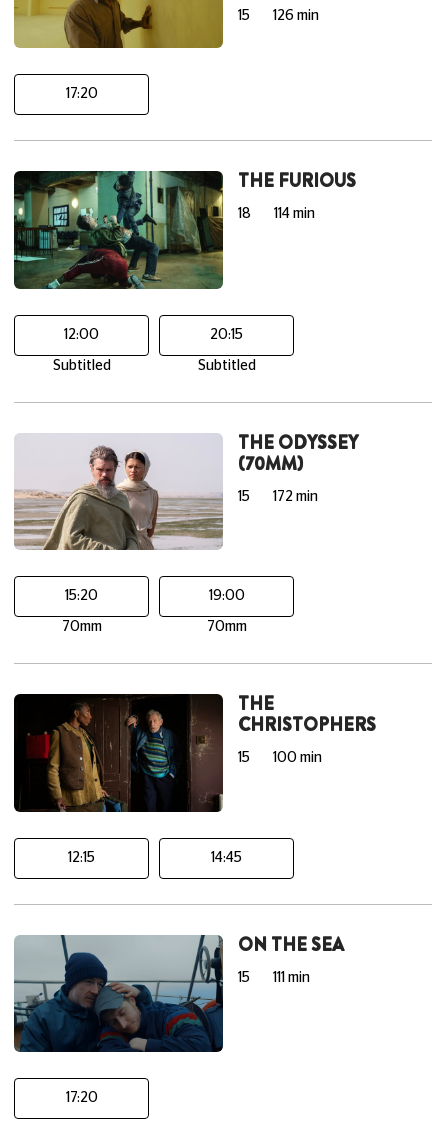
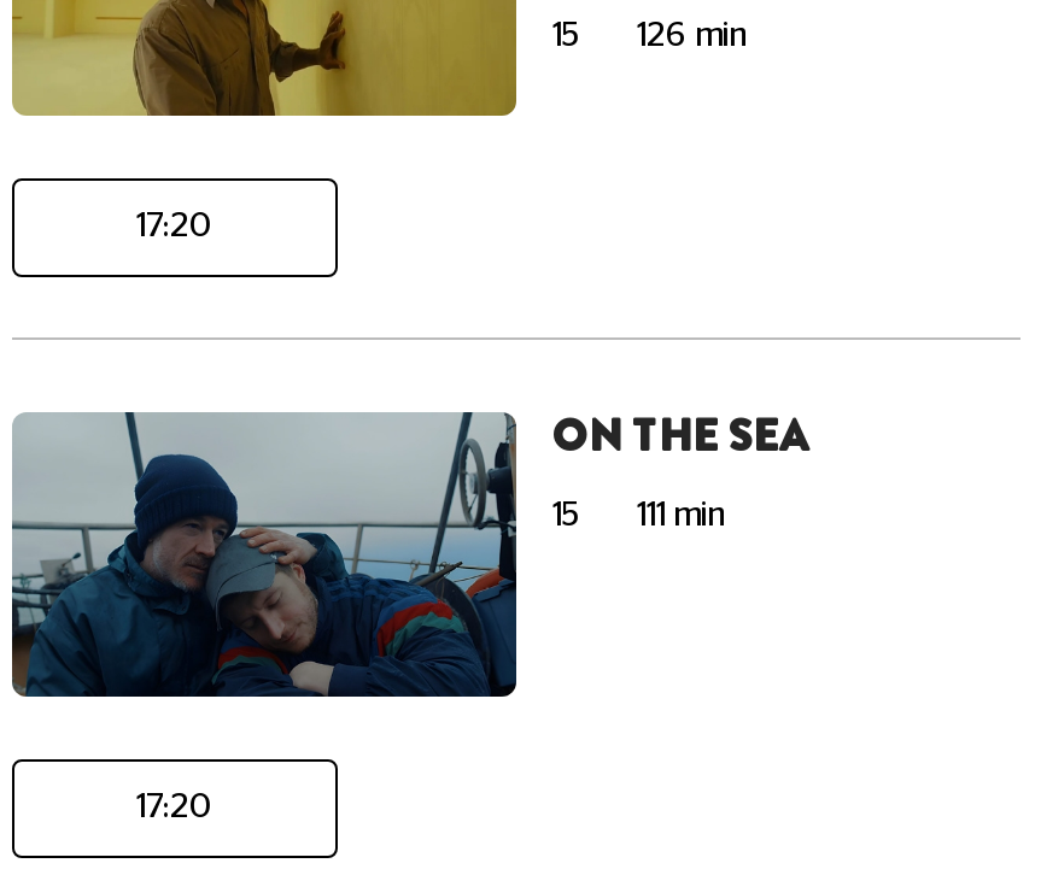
[14,168,356,290] [image] | THE FURIOUS | 18 | 114 min -> none
[14,328,358,551] [image] | 20:15 | Subtitled | THE ODYSSEY | (70MM) | 15 | 172 min -> none
[52,328,110,373] 12:00 | Subtitled -> none
[13,589,376,813] [image] | 19:00 | 70mm | THE | CHRISTOPHERS | 15 | 100 min -> none
[61,589,101,634] 15:20 | 70mm -> none
[68,851,242,865] 12:15 | 14:45 -> none

